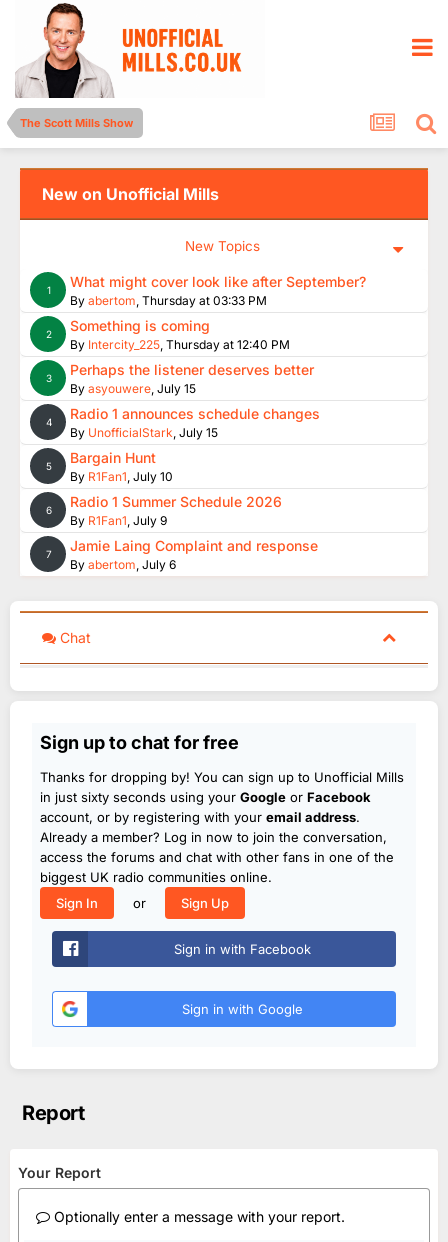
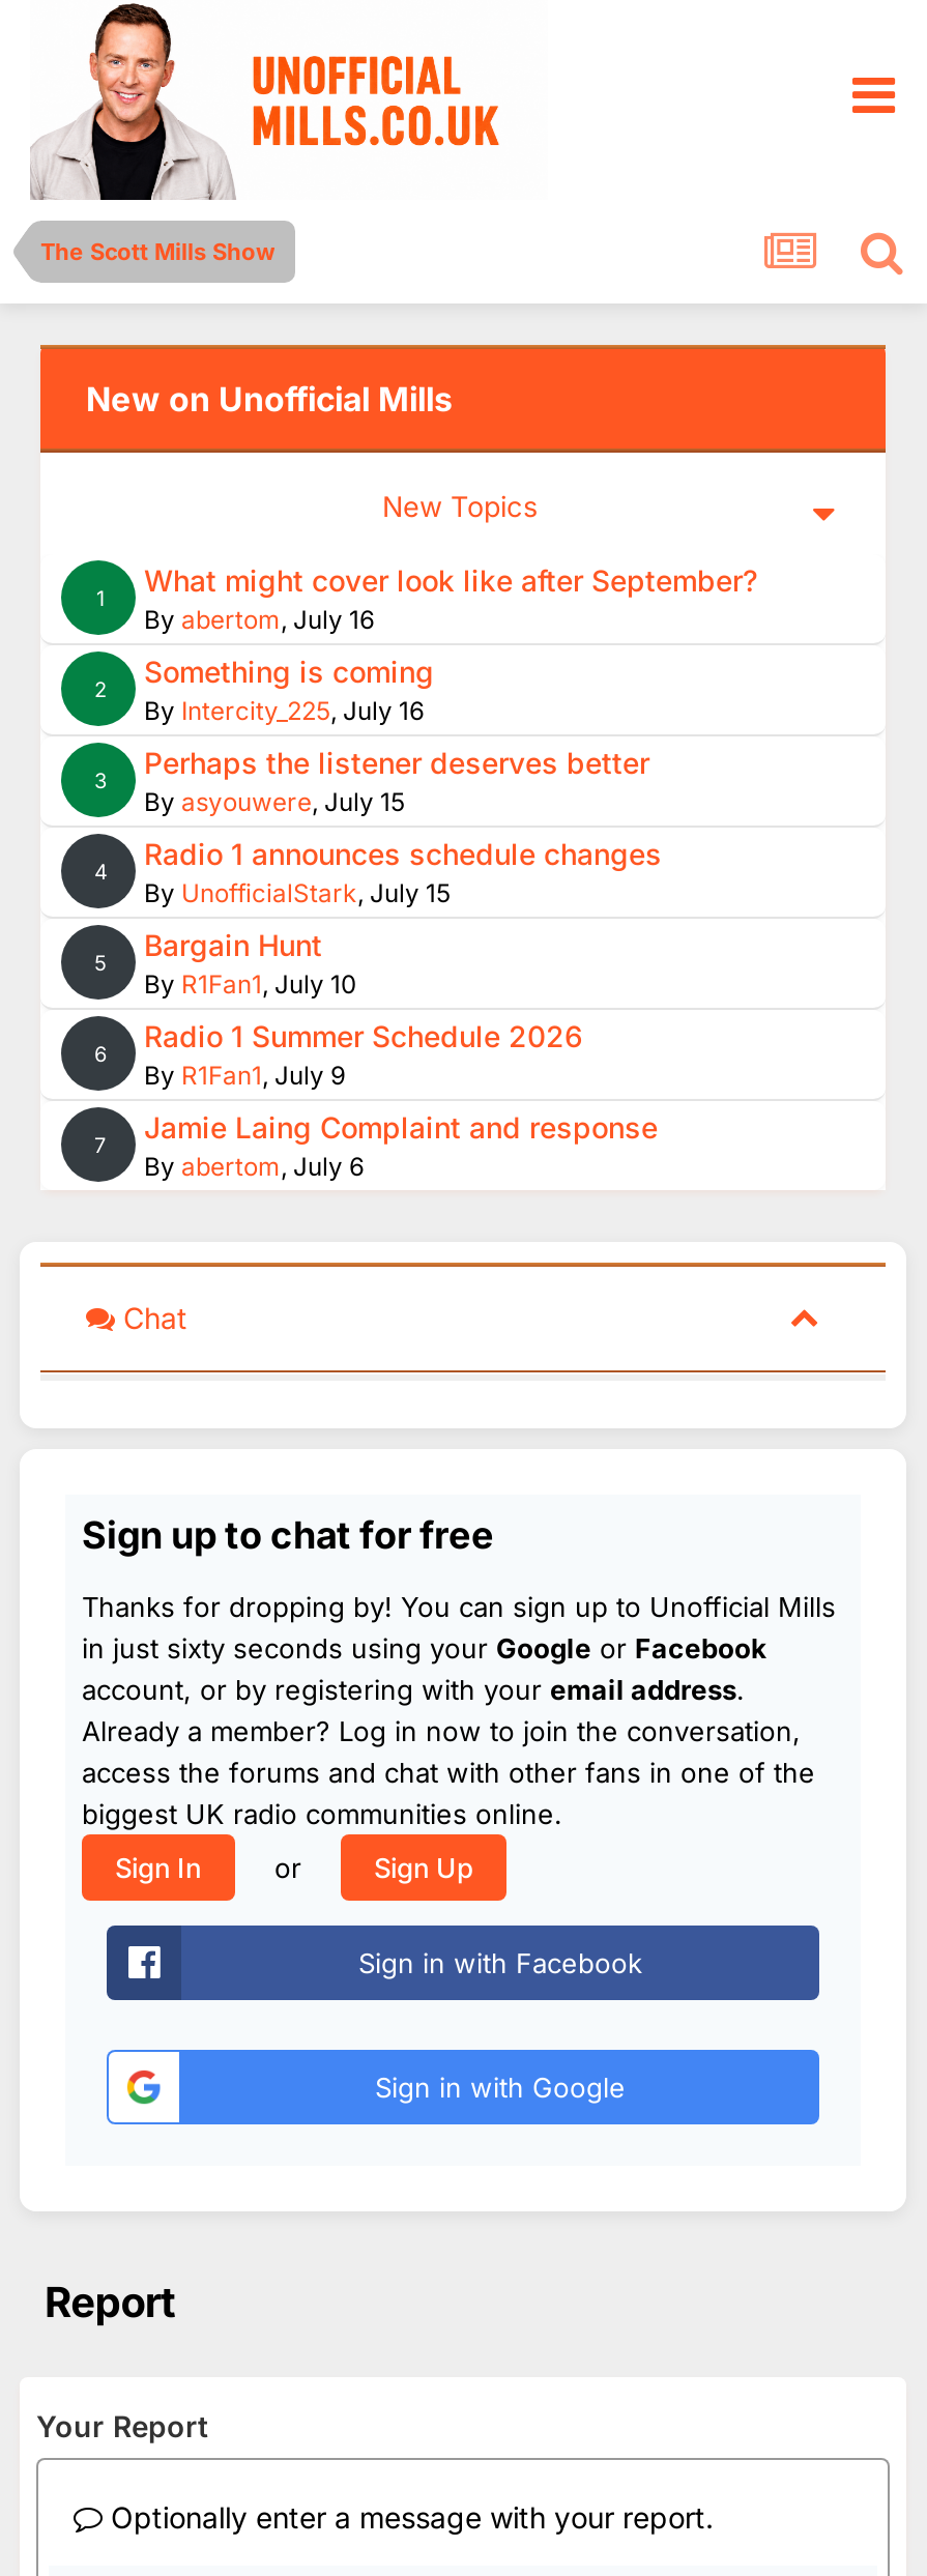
[70,293,267,308] By abertom, Thursday at 03:33 PM -> [144,604,374,635] By abertom, July 16
[70,337,290,352] By Intercity_225, Thursday at 12:40 PM -> [144,695,424,726] By Intercity_225, July 16

